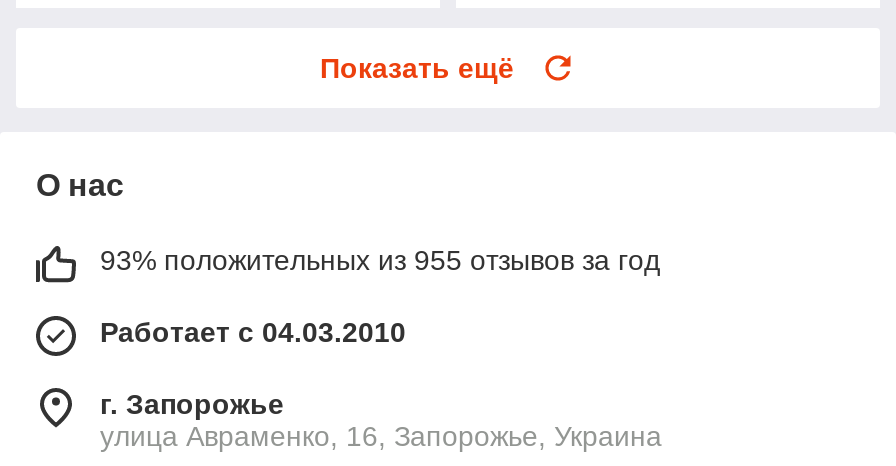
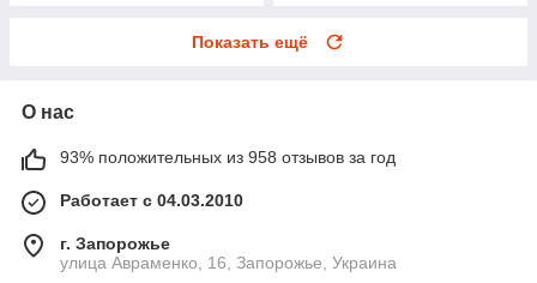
[100,244,660,276] 93% положительных из 955 отзывов за год -> [60,147,396,166] 93% положительных из 958 отзывов за год

